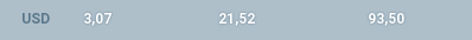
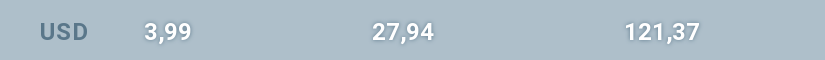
[21,11,111,27] USD 3,07 -> [40,18,192,46] USD 3,99
[218,11,255,27] 21,52 -> [372,18,434,46] 27,94
[368,11,404,27] 93,50 -> [624,18,700,46] 121,37

